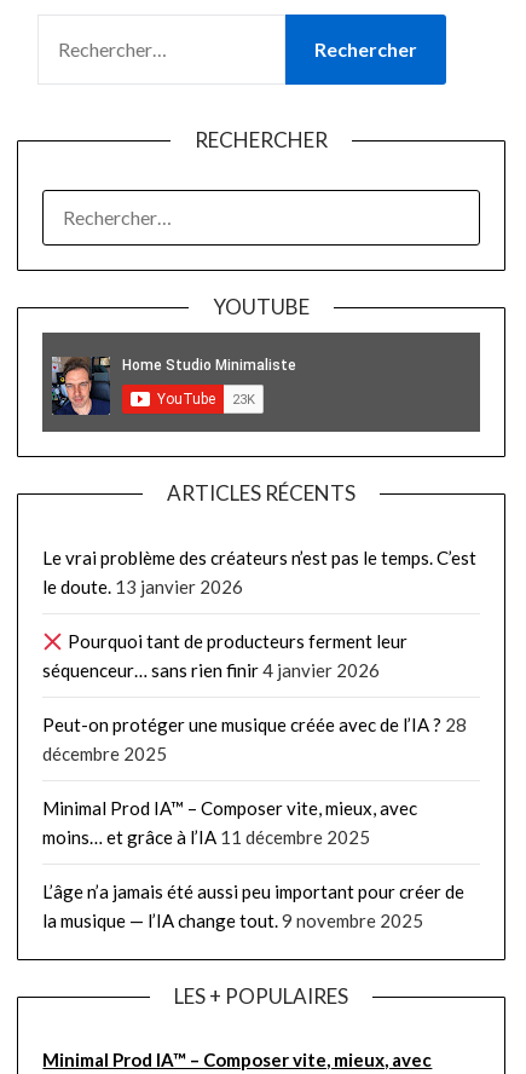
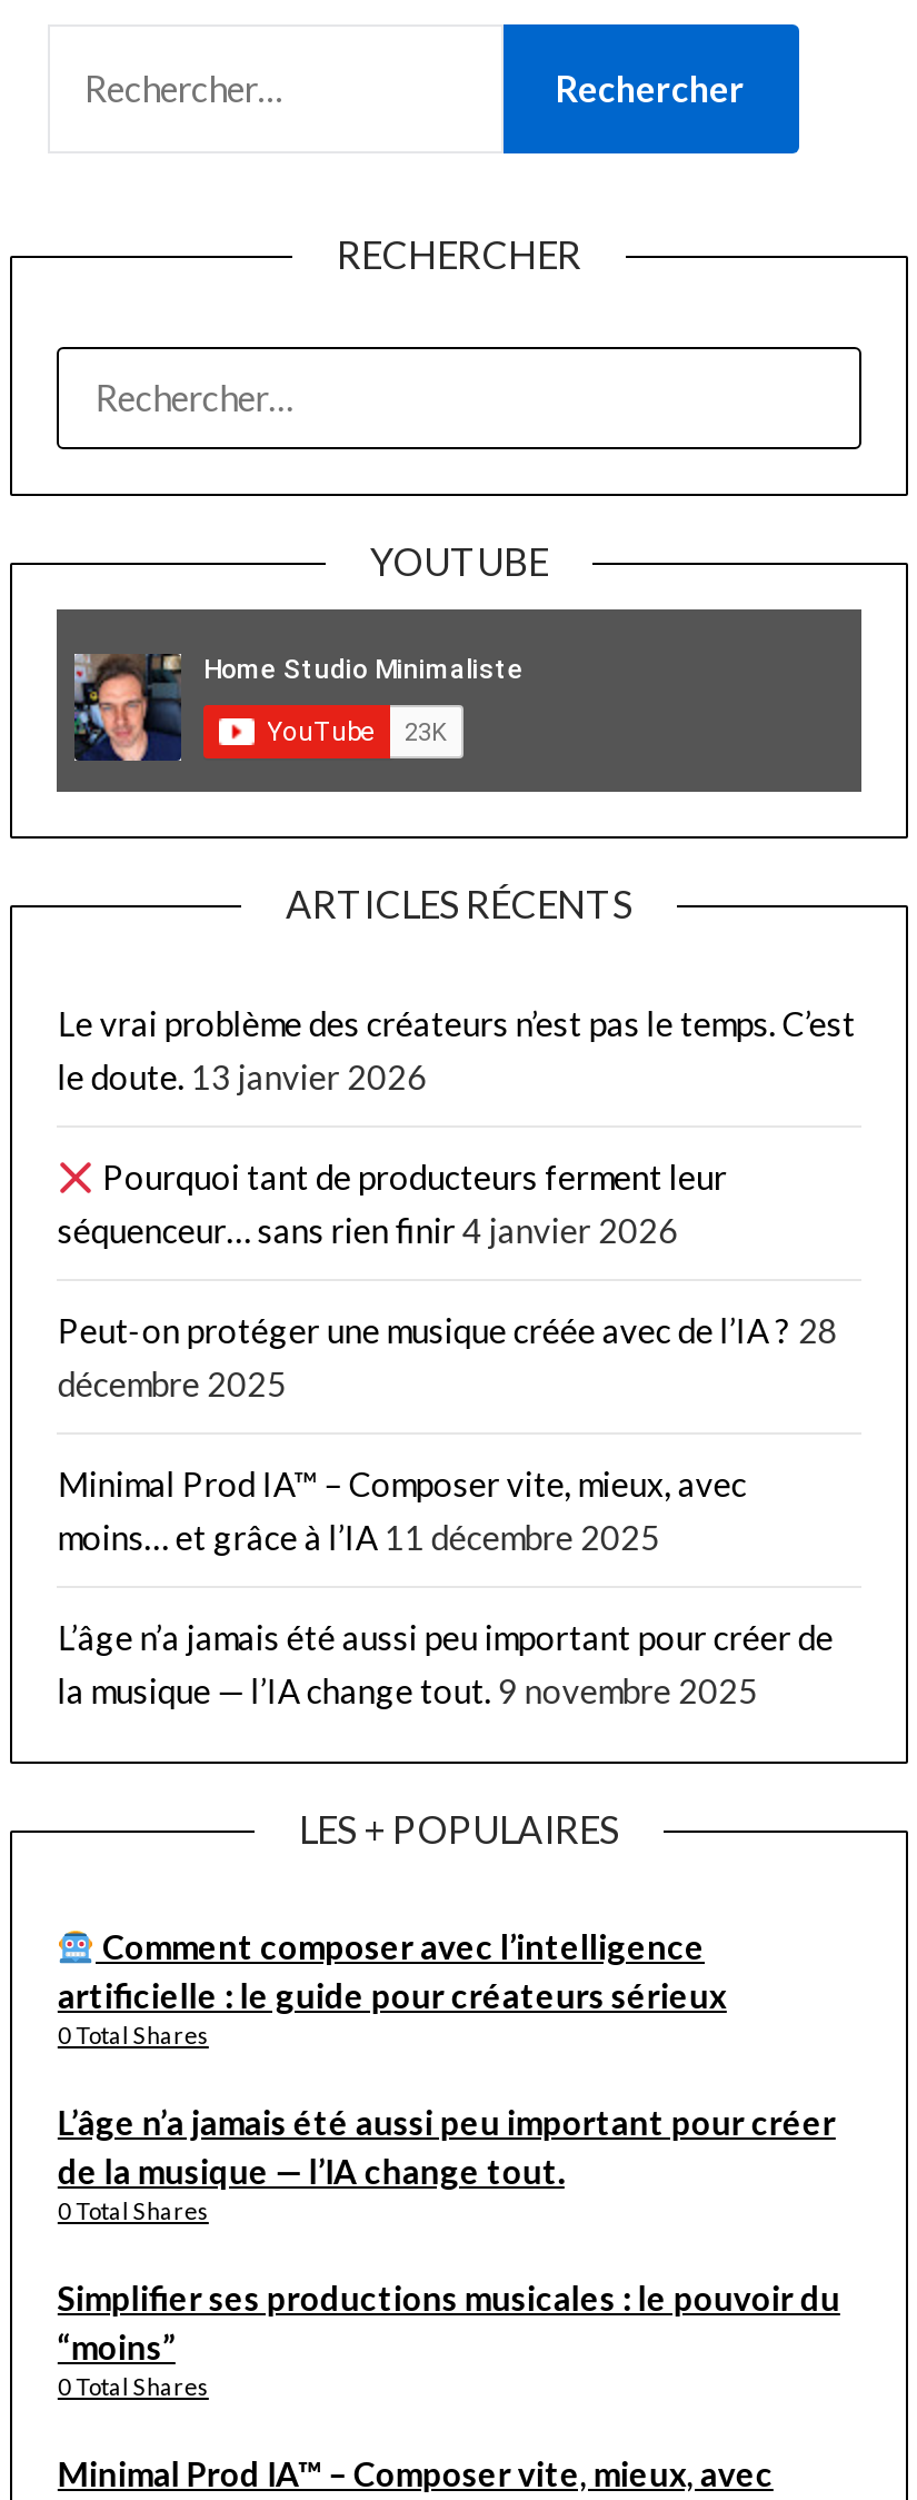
none -> [58,1927,840,2400] Comment composer avec l’intelligence | artificielle : le guide pour créateurs sérieux | 0 Total Shares | L’âge n’a jamais été aussi peu important pour créer | de la musique — l’IA change tout. | 0 Total Shares | Simplifier ses productions musicales : le pouvoir du | “moins” | 0 Total Shares

